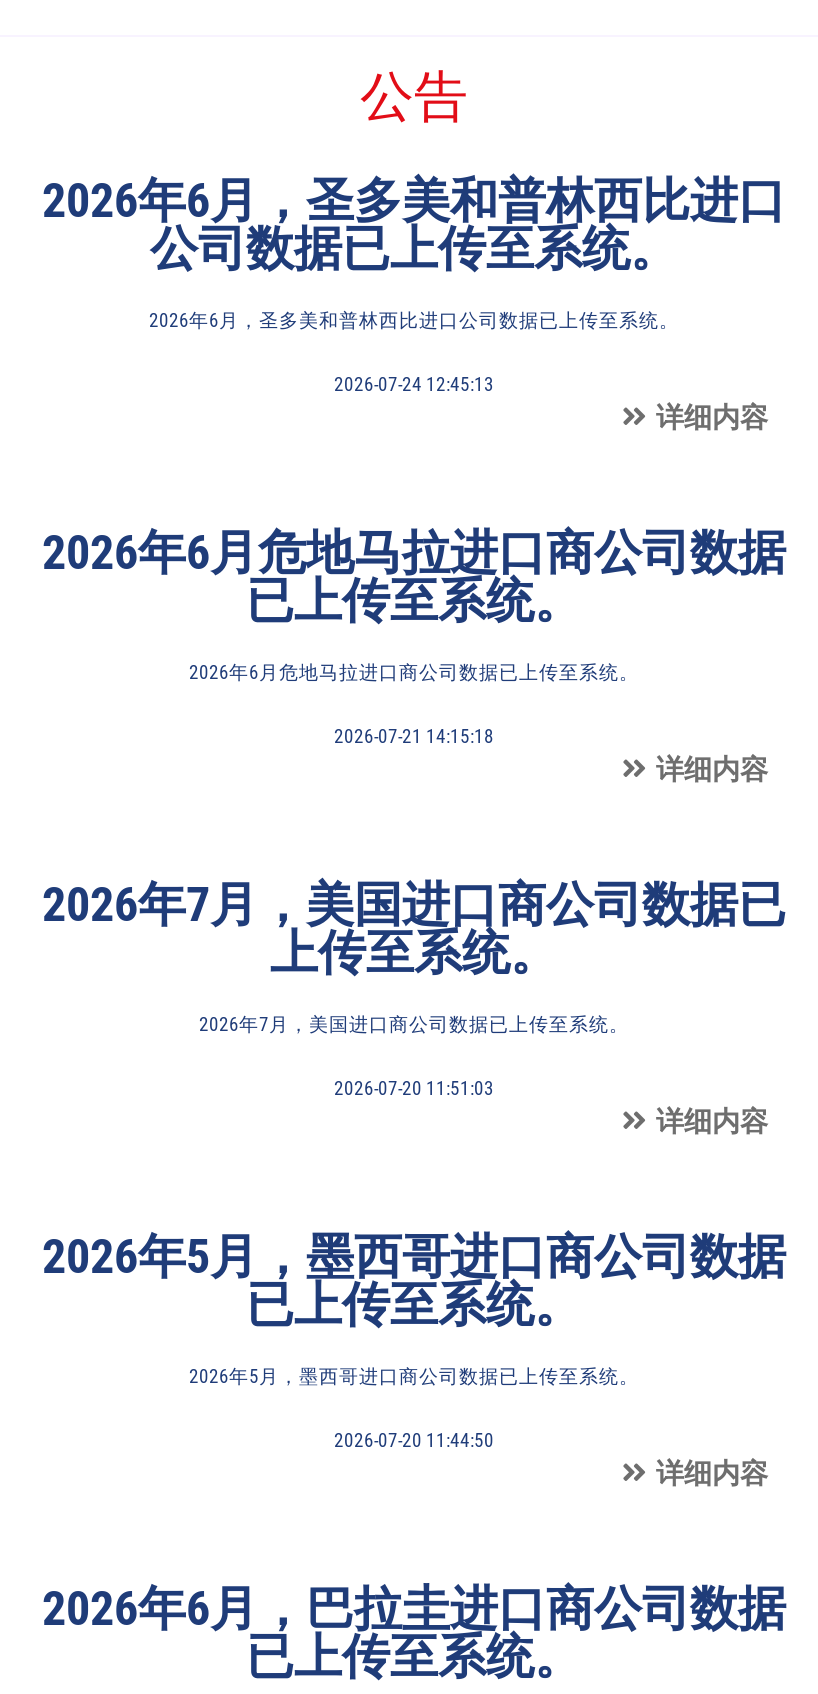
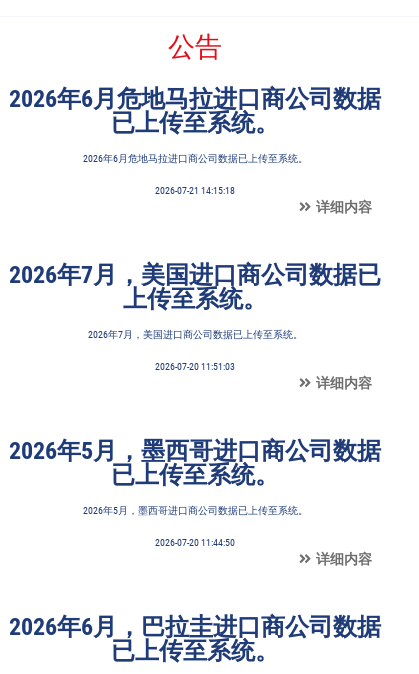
[42,173,786,433] 2026年6月，圣多美和普林西比进口 | 公司数据已上传至系统。 | 2026年6月，圣多美和普林西比进口公司数据已上传至系统。 | 2026-07-24 12:45:13 | 详细内容 -> none

